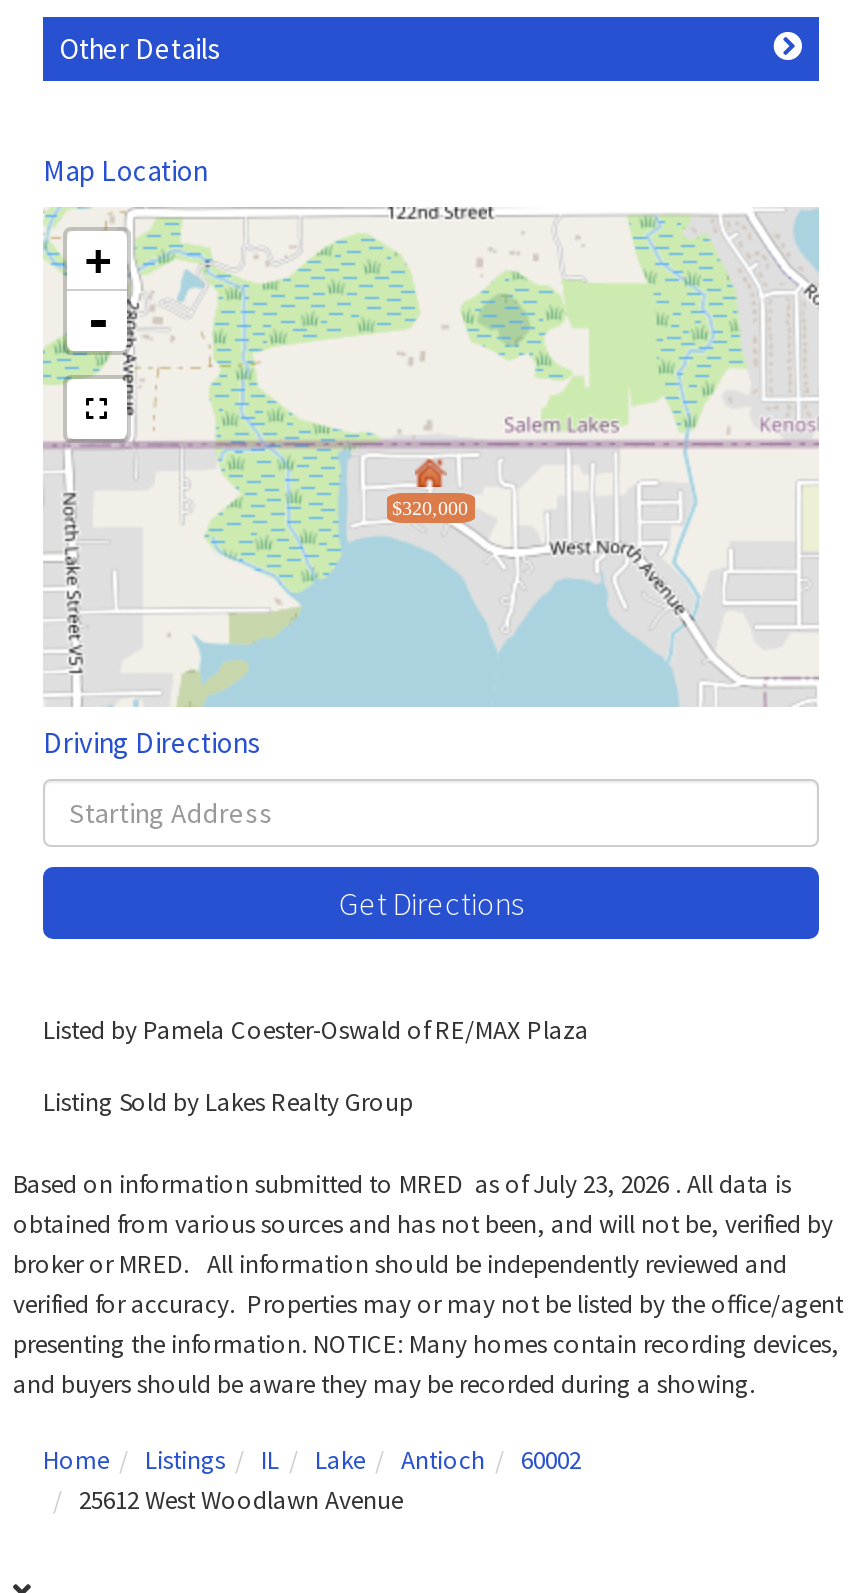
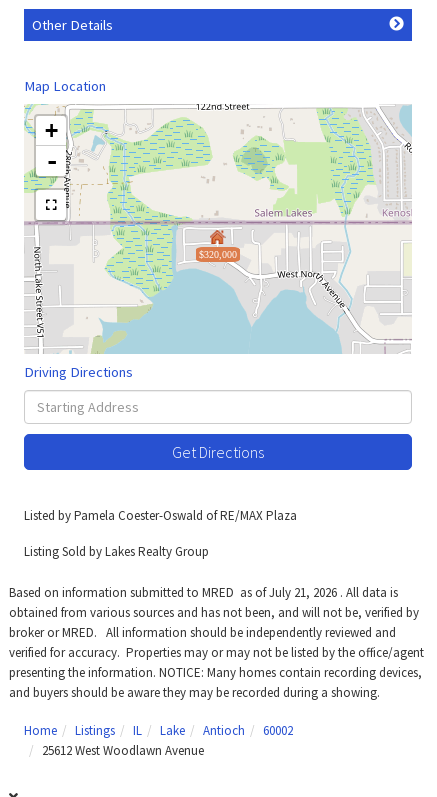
[13,1168,791,1202] Based on information submitted to MRED as of July 23, 2026 . All data is -> [9,584,398,601] Based on information submitted to MRED as of July 21, 2026 . All data is

